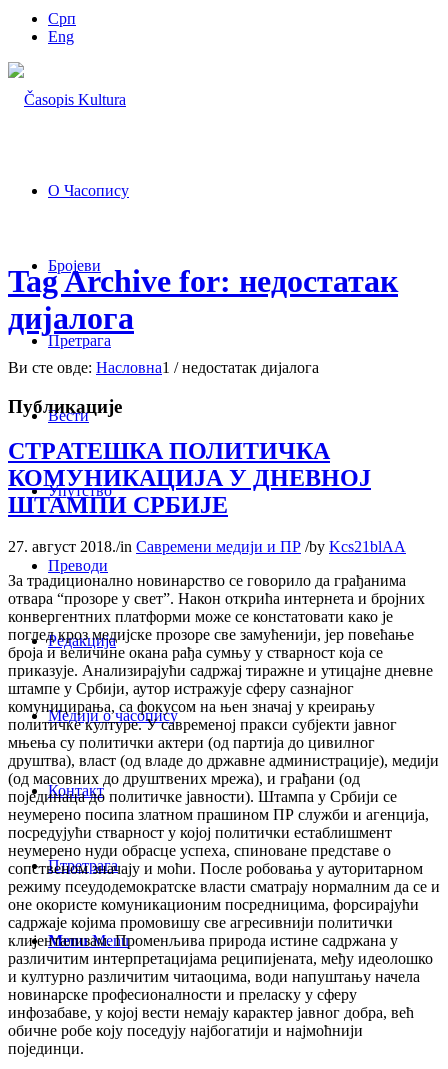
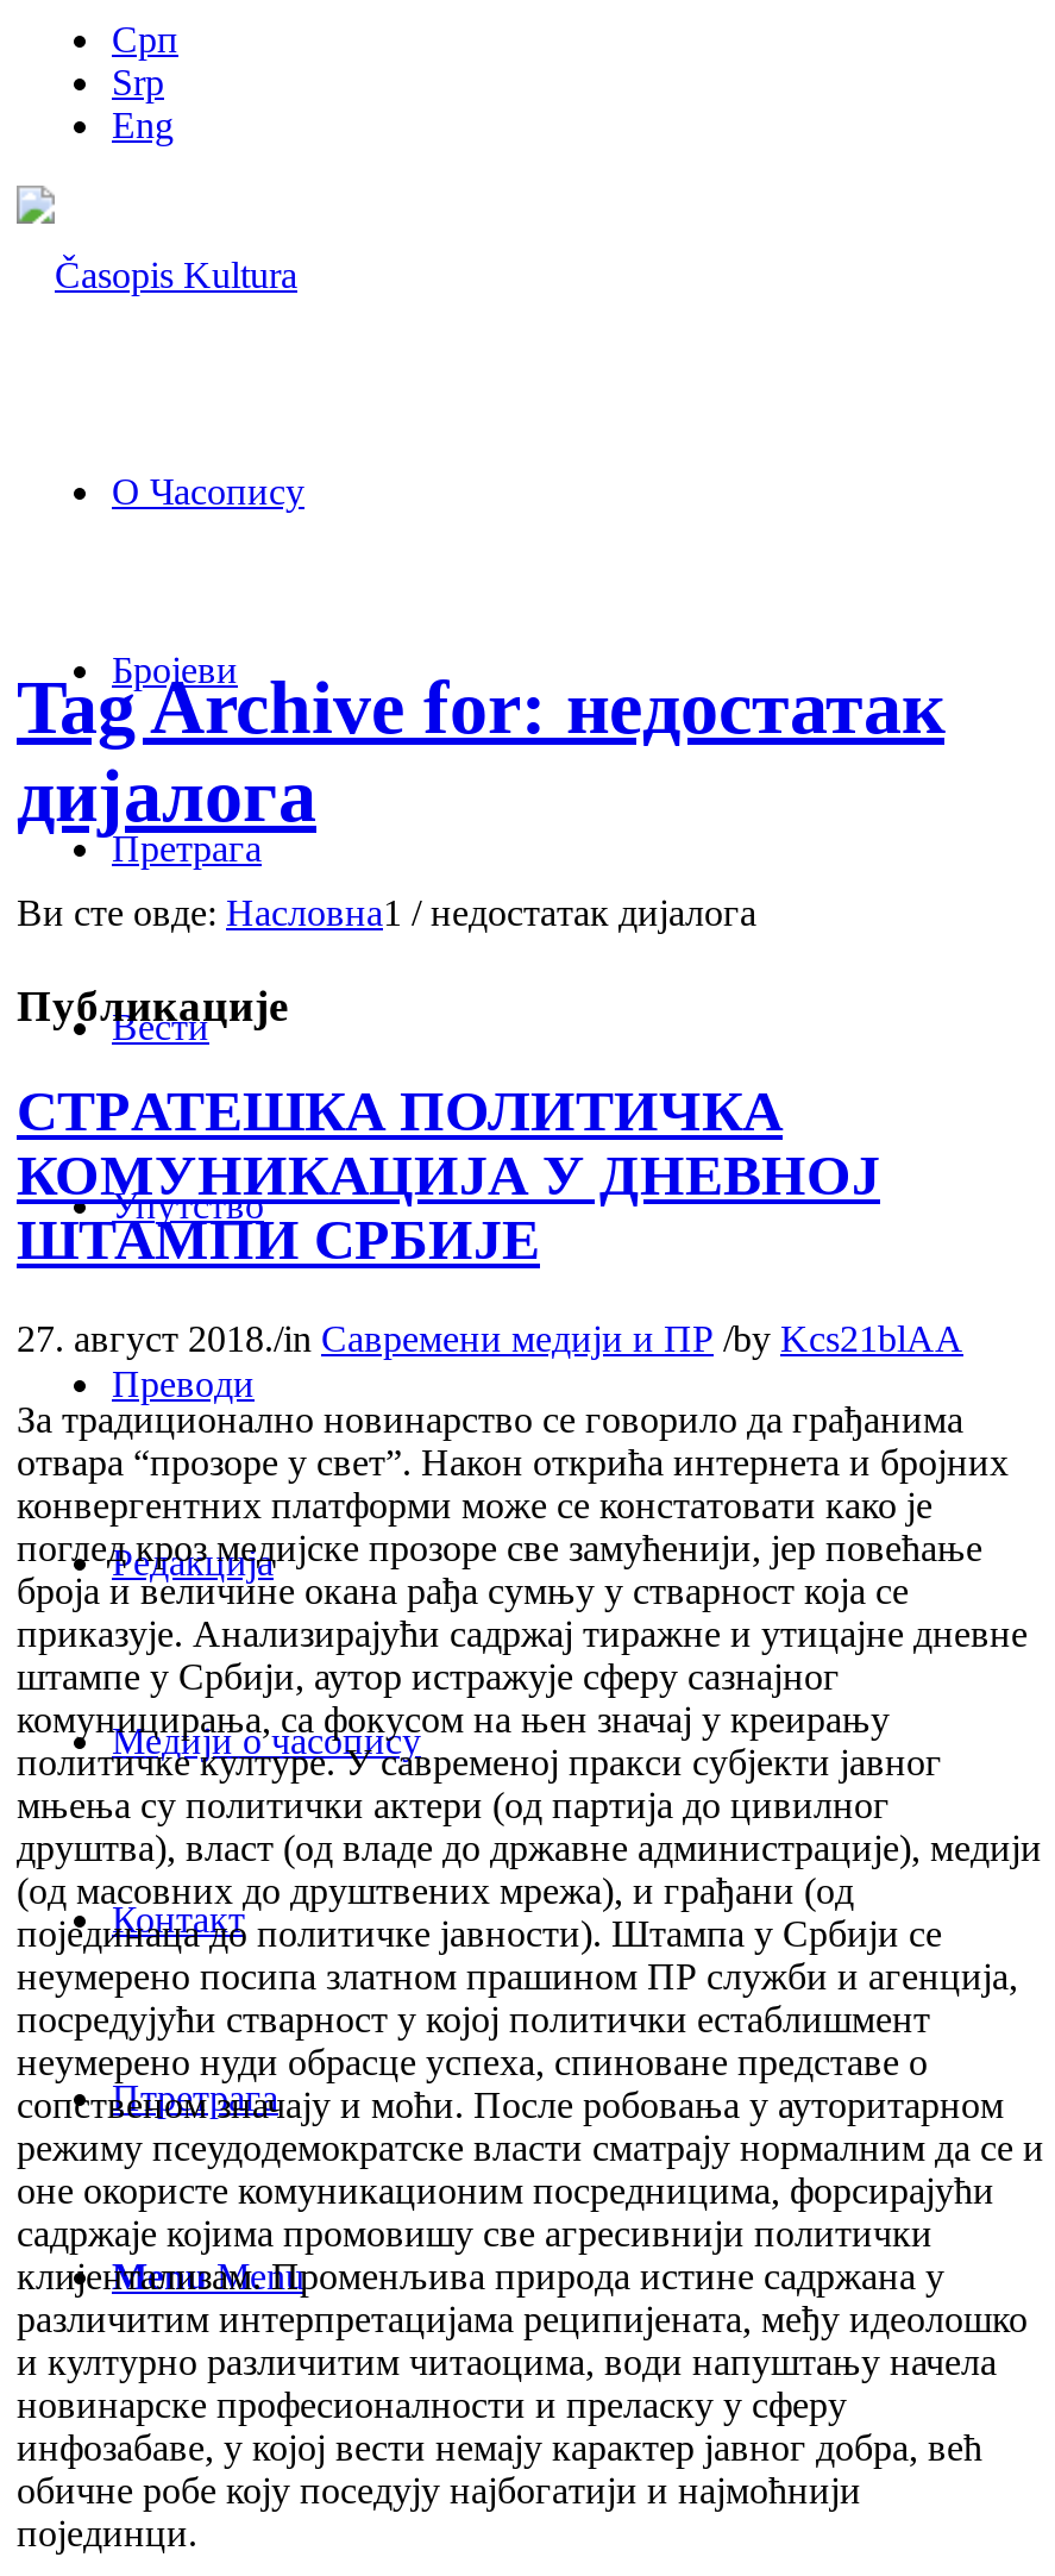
none -> [112,62,164,102] Srp

